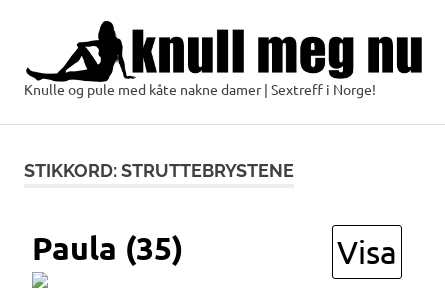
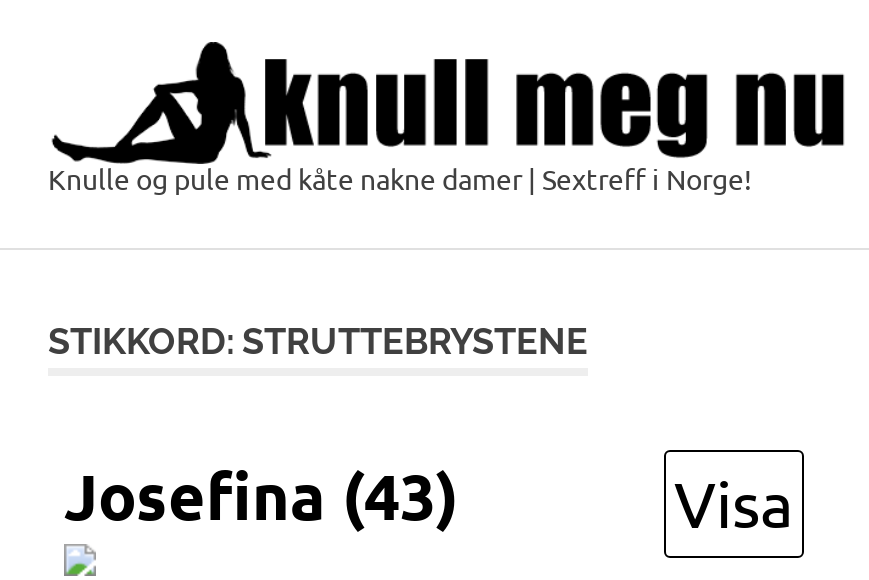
[32,228,183,268] Paula (35) -> [64,457,458,537] Josefina (43)

